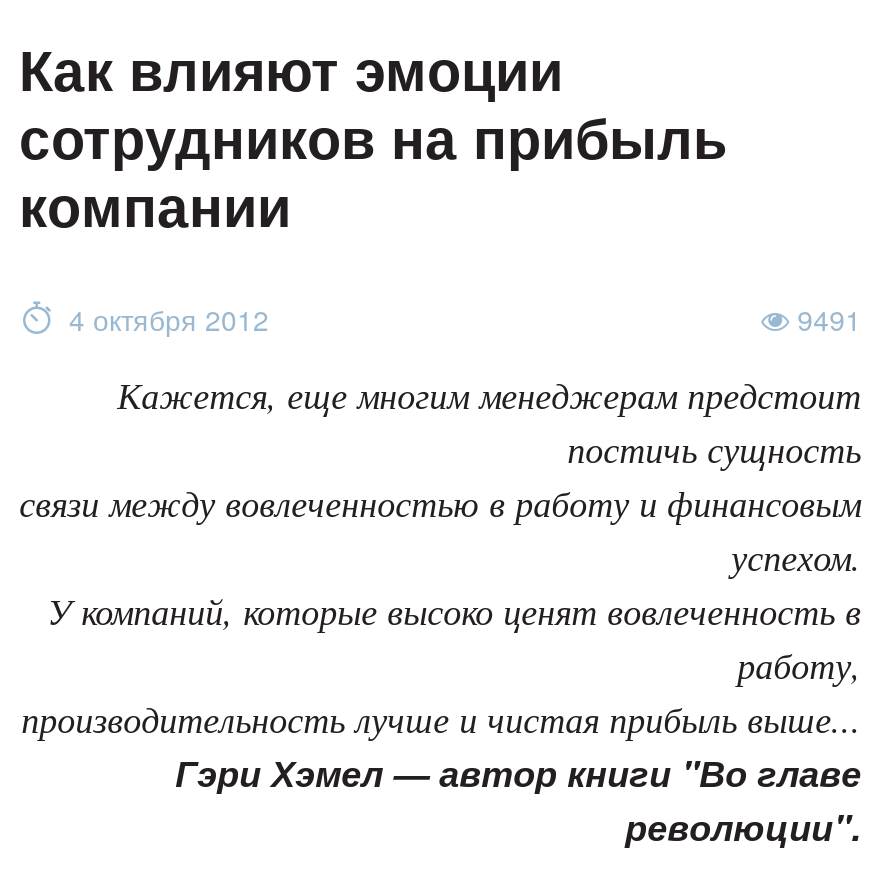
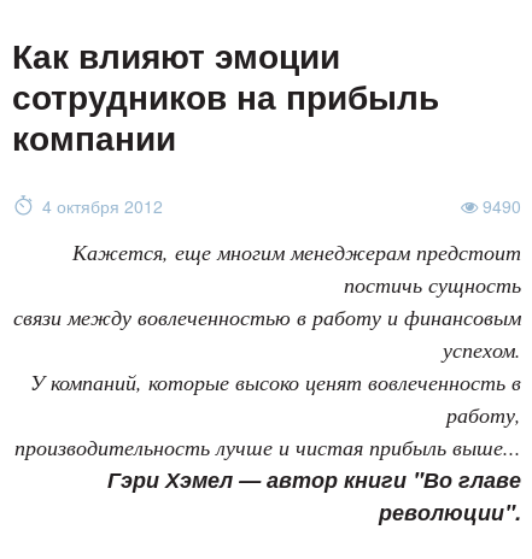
[789,299,861,339] 9491 -> [477,194,521,218] 9490

